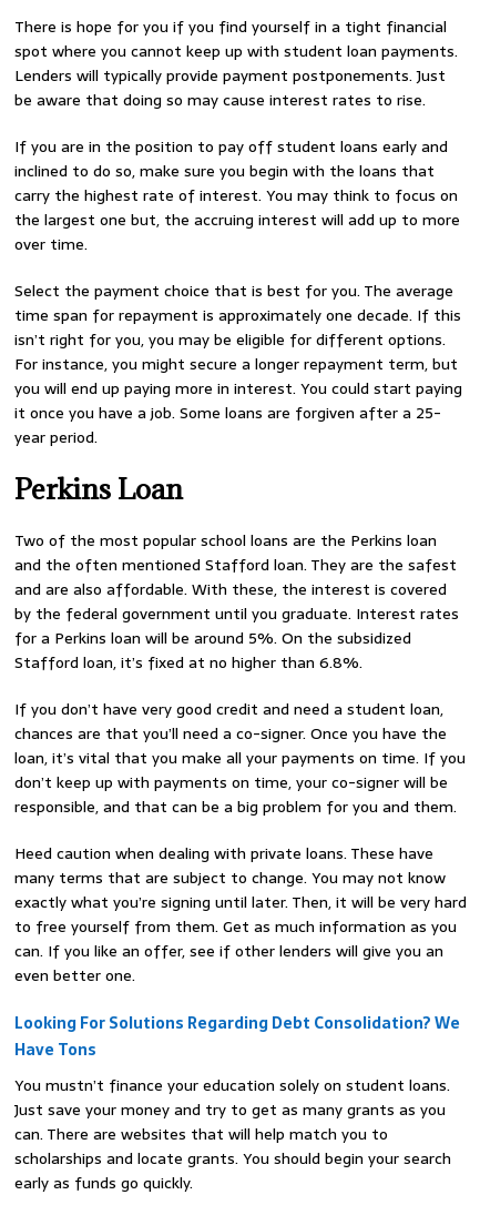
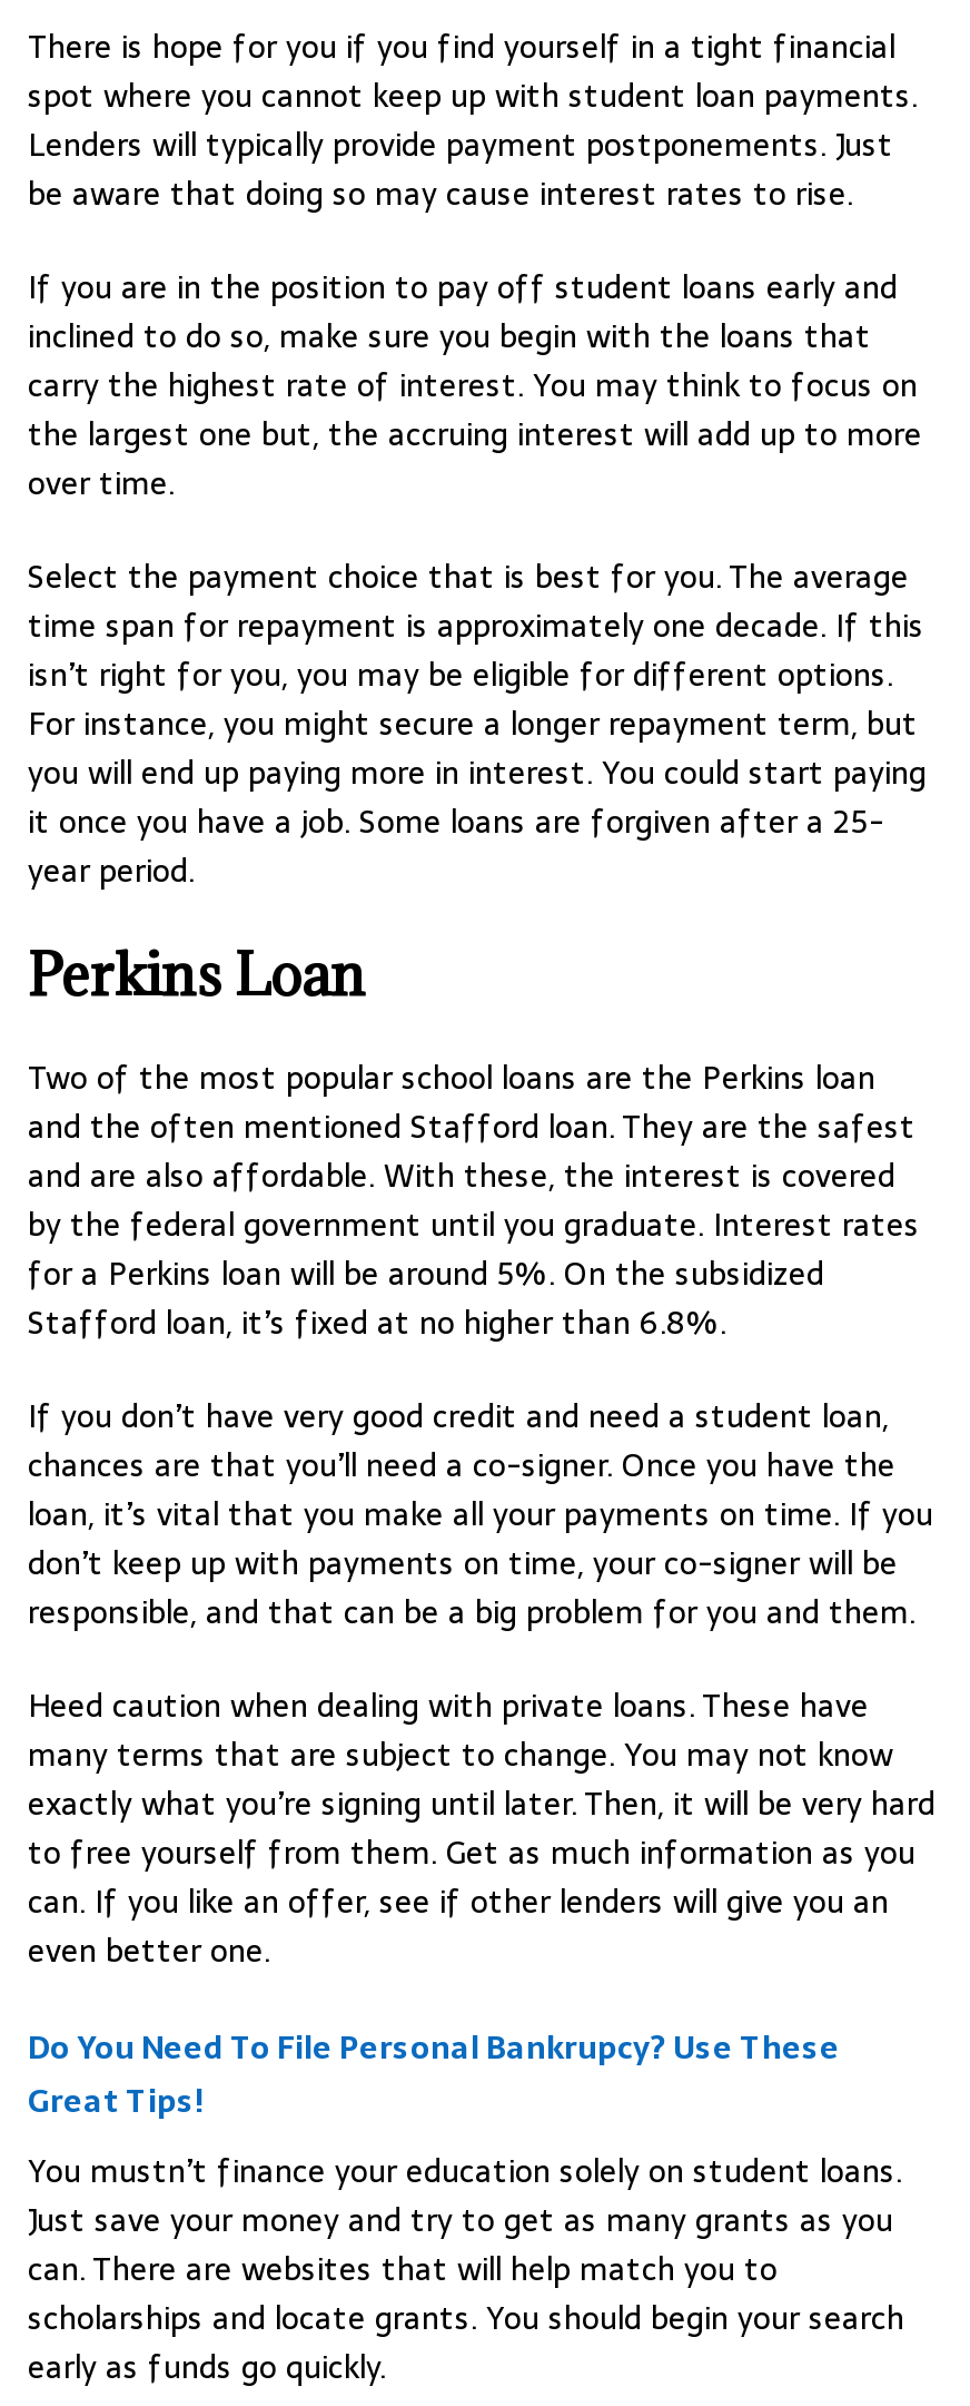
[14,1011,460,1062] Looking For Solutions Regarding Debt Consolidation? We | Have Tons -> [28,2023,840,2124] Do You Need To File Personal Bankrupcy? Use These | Great Tips!

